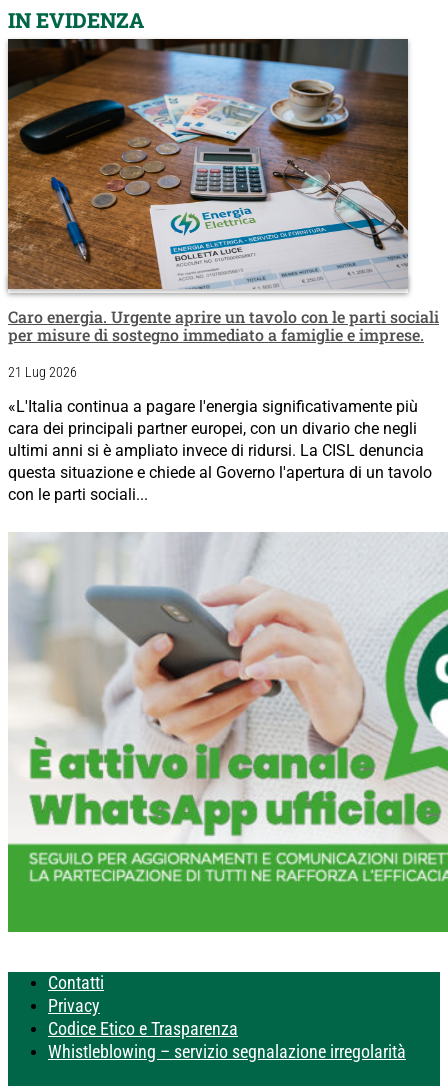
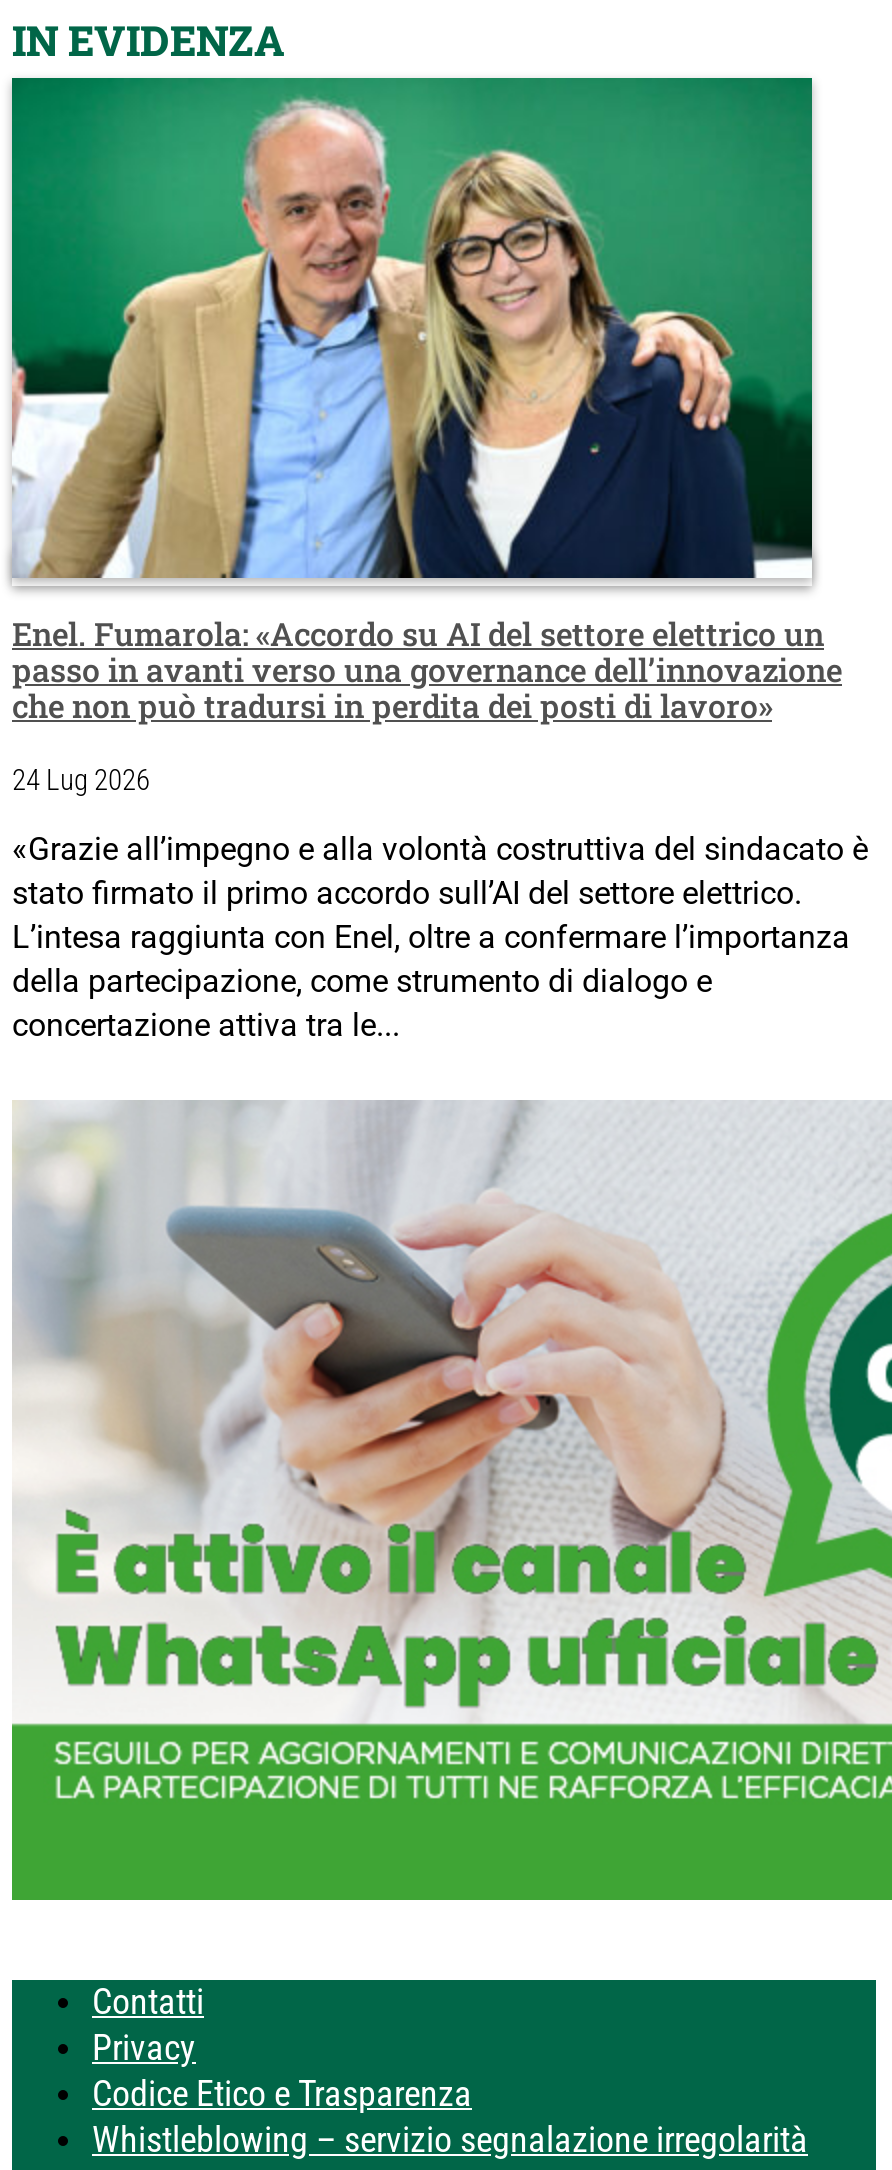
[7,38,439,345] [image] | Caro energia. Urgente aprire un tavolo con le parti sociali | per misure di sostegno immediato a famiglie e imprese. -> [10,76,842,727] [image] | Enel. Fumarola: «Accordo su AI del settore elettrico un | passo in avanti verso una governance dell’innovazione | che non può tradursi in perdita dei posti di lavoro»
[8,364,77,381] 21 Lug 2026 -> [12,764,150,798] 24 Lug 2026
[8,397,432,504] «L'Italia continua a pagare l'energia significativamente più | cara dei principali partner europei, con un divario che negli | ultimi anni si è ampliato invece di ridursi. La CISL denuncia | questa situazione e chiede al Governo l'apertura di un tavolo | con le parti sociali... -> [12,830,868,1044] «Grazie all’impegno e alla volontà costruttiva del sindacato è | stato firmato il primo accordo sull’AI del settore elettrico. | L’intesa raggiunta con Enel, oltre a confermare l’importanza | della partecipazione, come strumento di dialogo e | concertazione attiva tra le...

